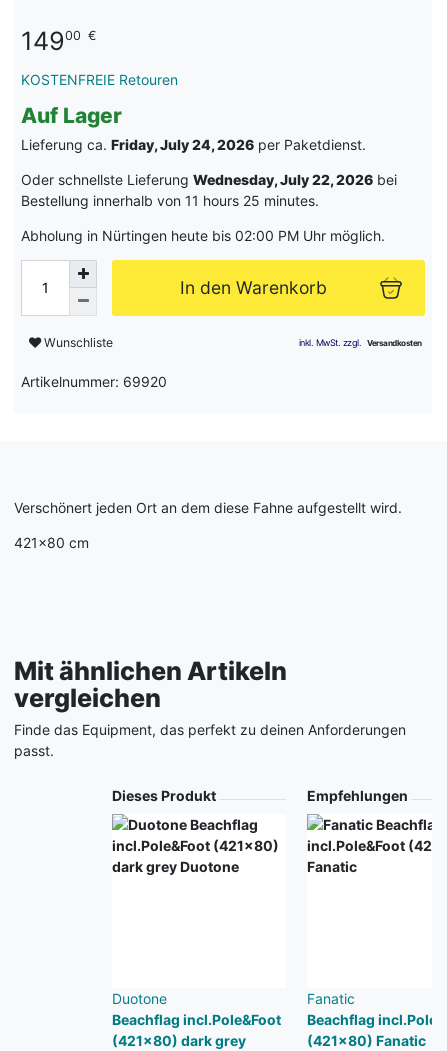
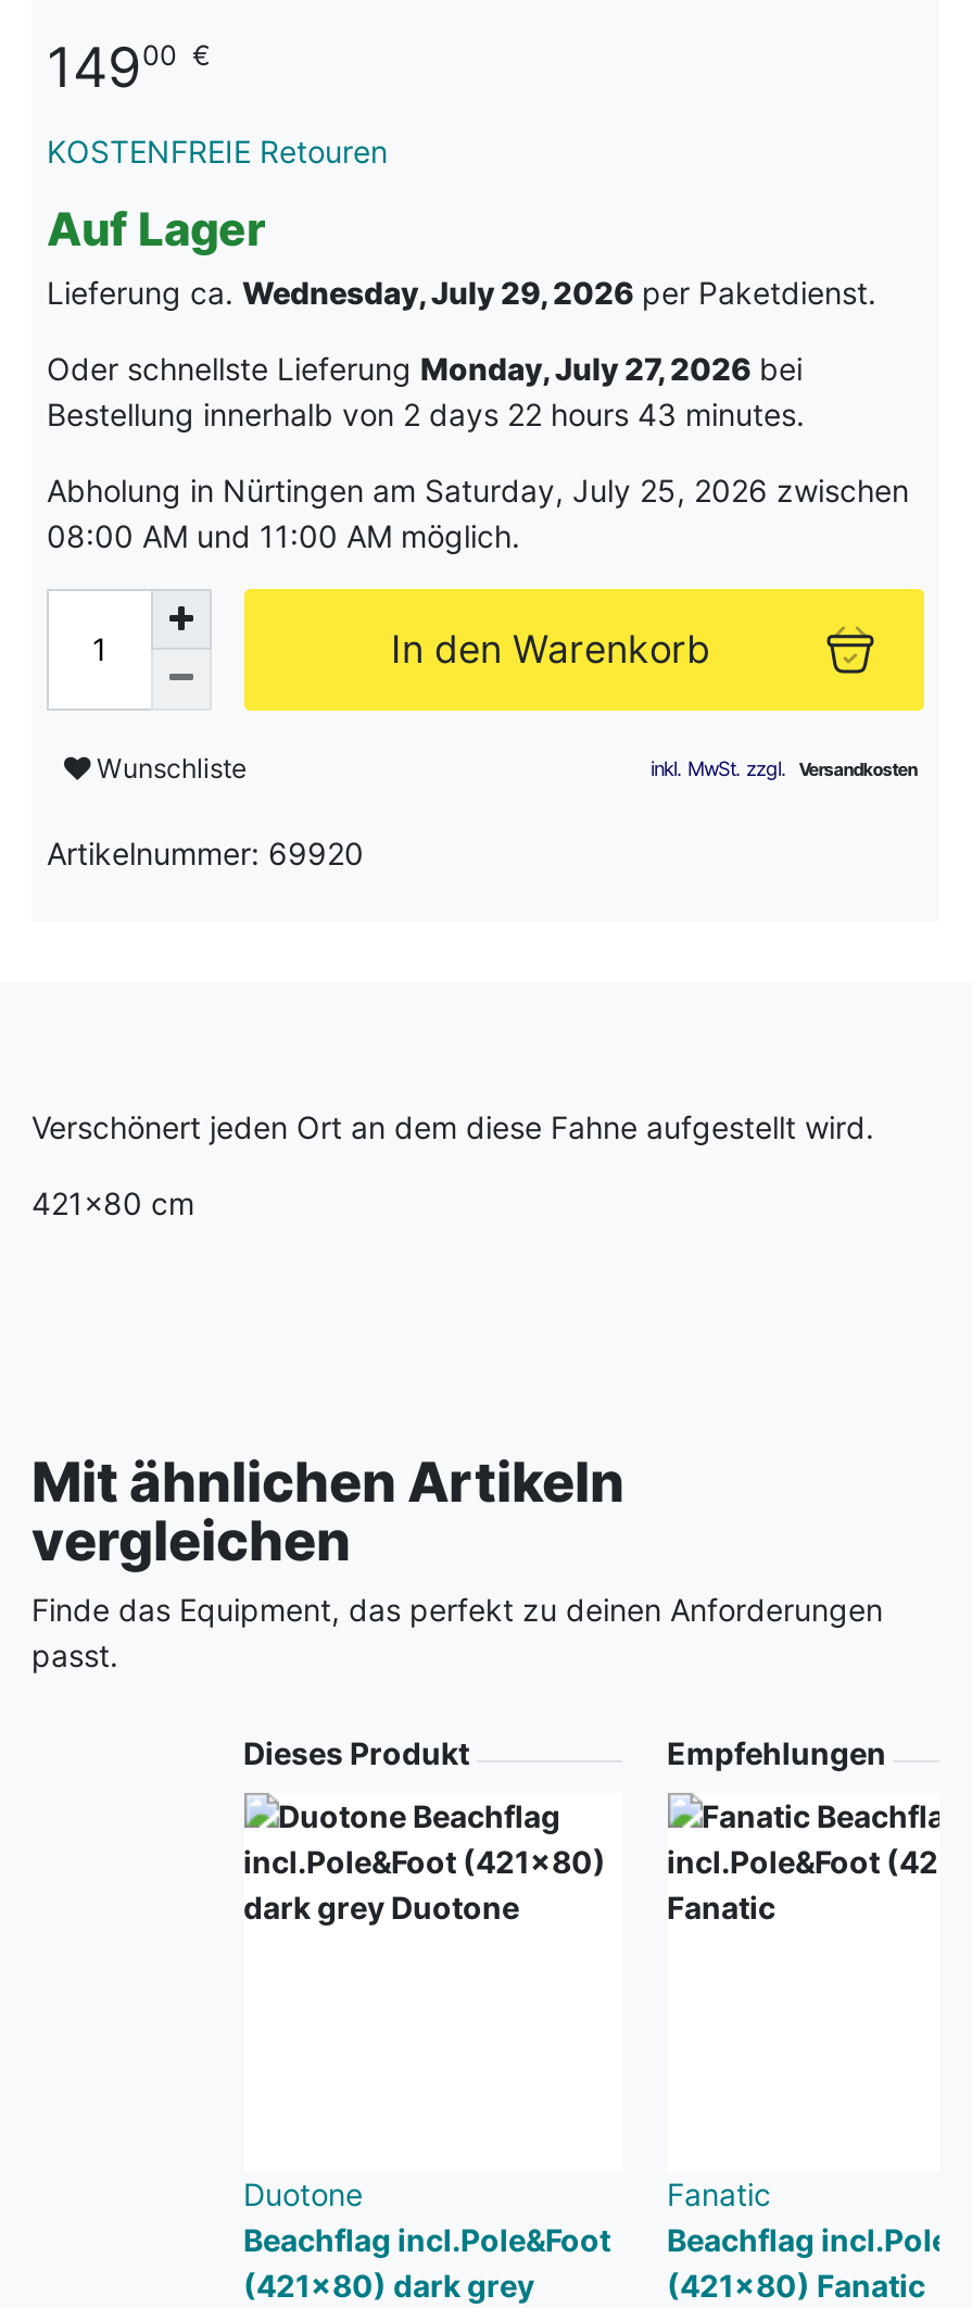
[21,136,366,153] Lieferung ca. Friday, July 24, 2026 per Paketdienst. -> [47,273,876,310] Lieferung ca. Wednesday, July 29, 2026 per Paketdienst.
[21,171,397,209] Oder schnellste Lieferung Wednesday, July 22, 2026 bei | Bestellung innerhalb von 11 hours 25 minutes. -> [47,349,805,432] Oder schnellste Lieferung Monday, July 27, 2026 bei | Bestellung innerhalb von 2 days 22 hours 43 minutes.
[21,227,385,244] Abholung in Nürtingen heute bis 02:00 PM Uhr möglich. -> [47,471,909,554] Abholung in Nürtingen am Saturday, July 25, 2026 zwischen | 08:00 AM und 11:00 AM möglich.

